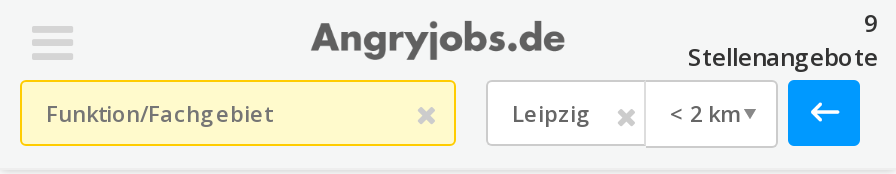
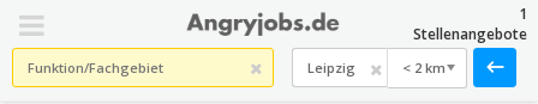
[864,6,878,40] 9 -> [519,4,527,24] 1

